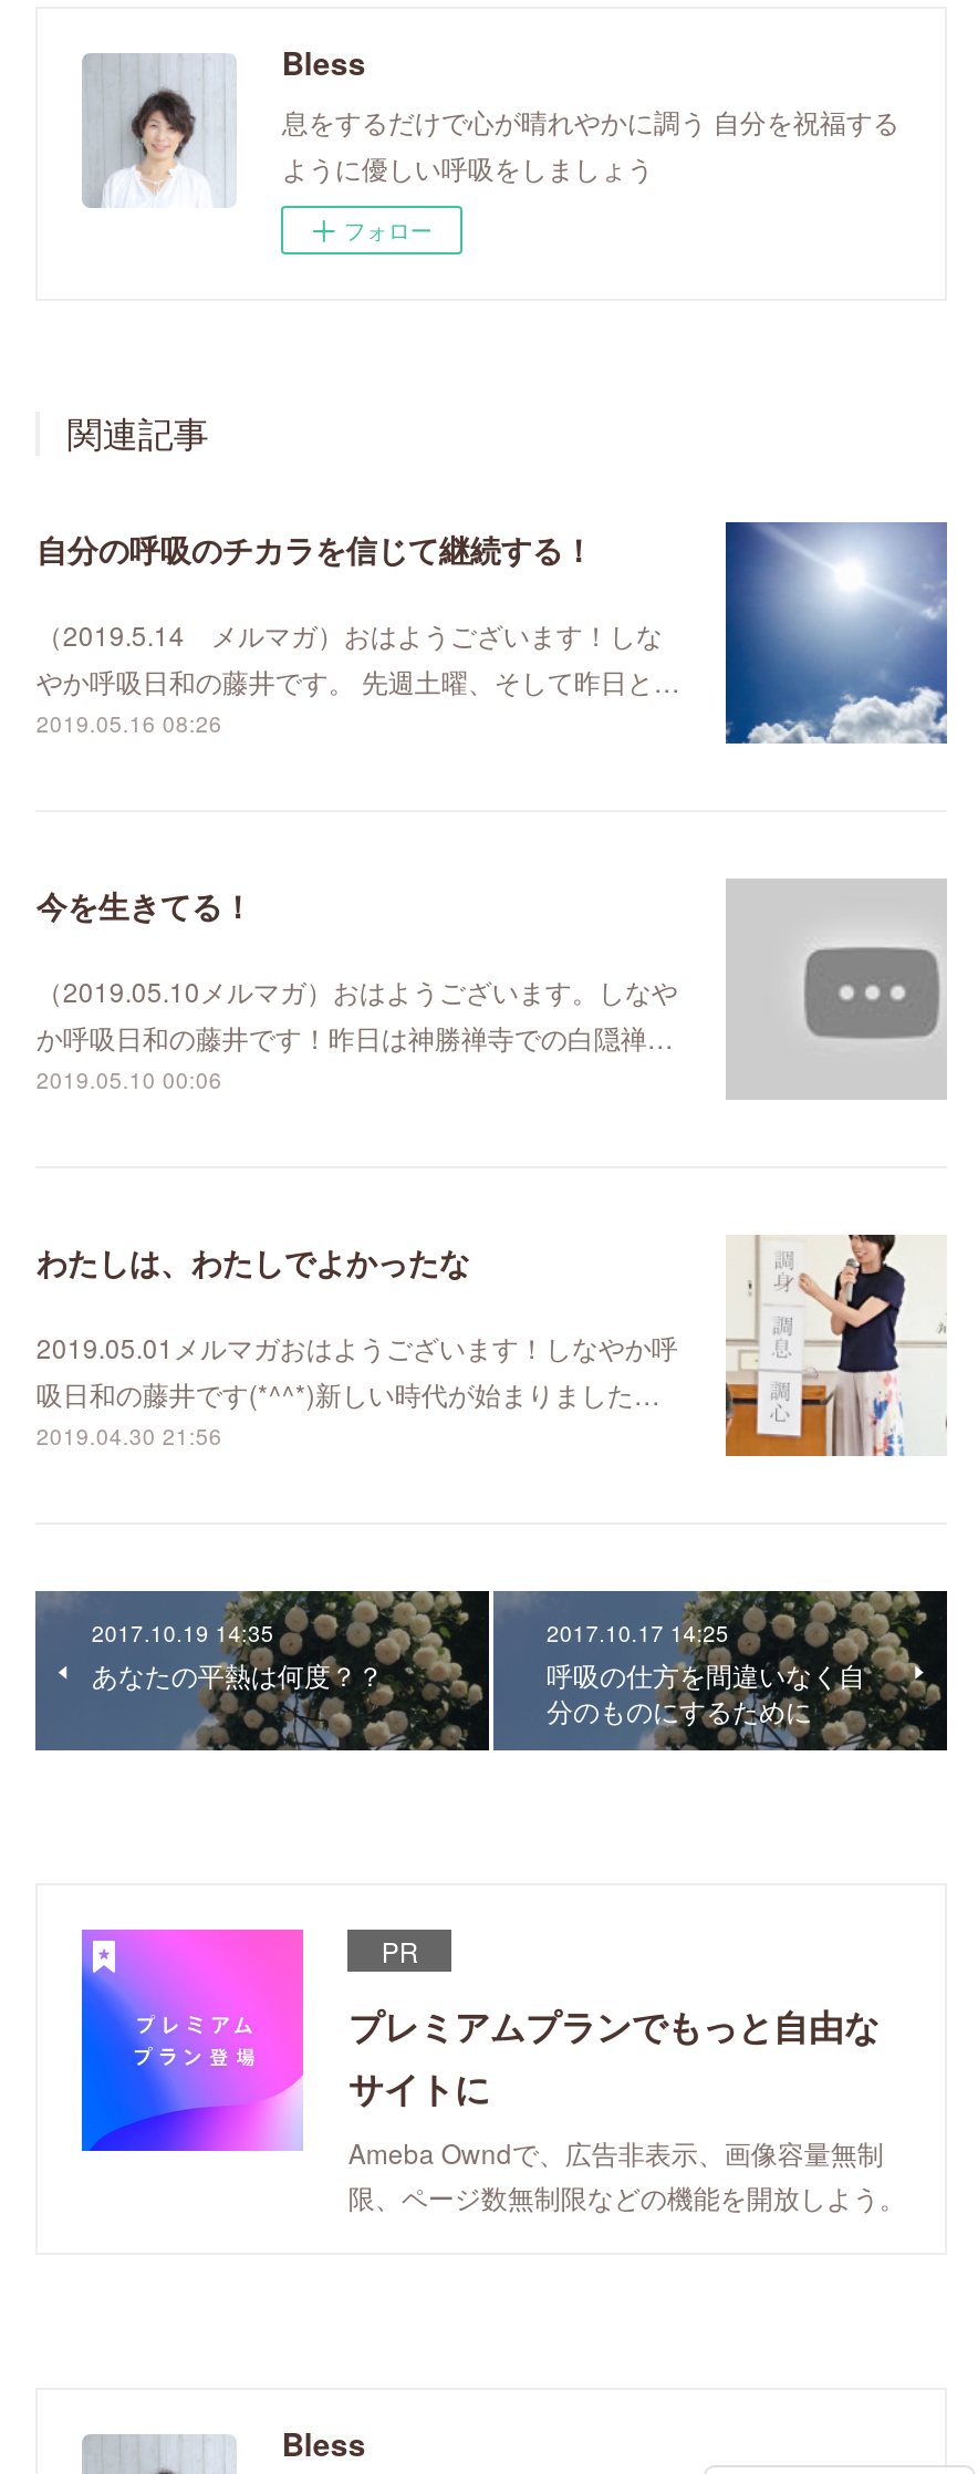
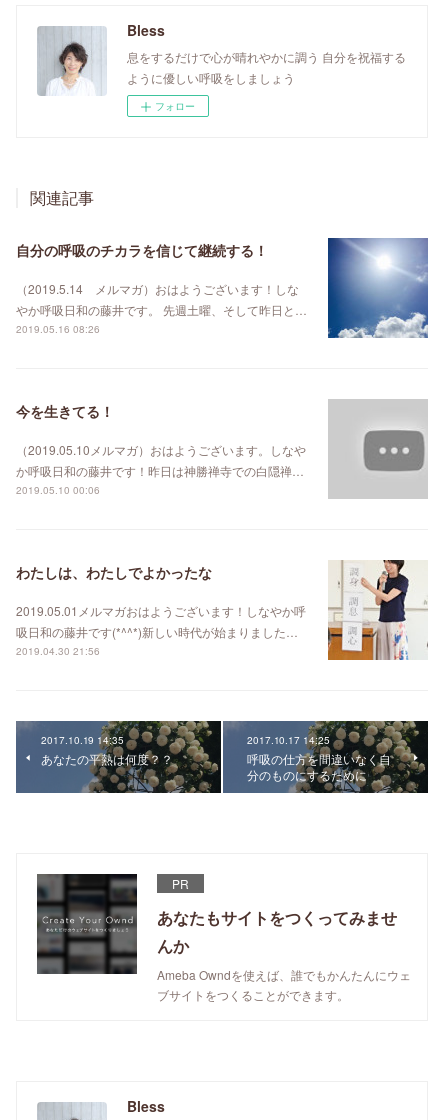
[80,1927,906,2215] [image] | プレミアムプランでもっと自由な | サイトに | Ameba Owndで、広告非表示、画像容量無制 | 限、ページ数無制限などの機能を開放しよう。 -> [36,873,411,1003] [image] | あなたもサイトをつくってみませ | んか | Ameba Owndを使えば、誰でもかんたんにウェ | ブサイトをつくることができます。

